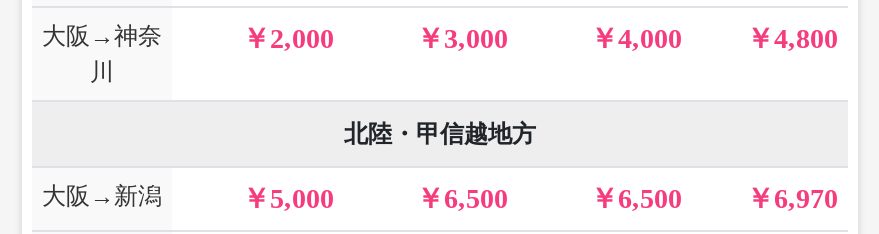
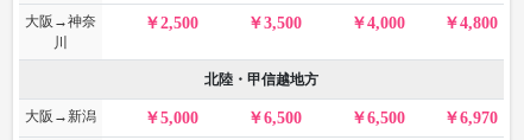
[270,24,334,54] 2,000 -> [160,14,198,32] 2,500
[444,24,508,54] 3,000 -> [264,14,302,32] 3,500

